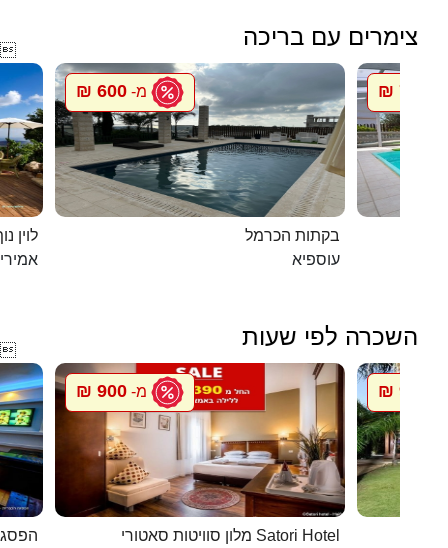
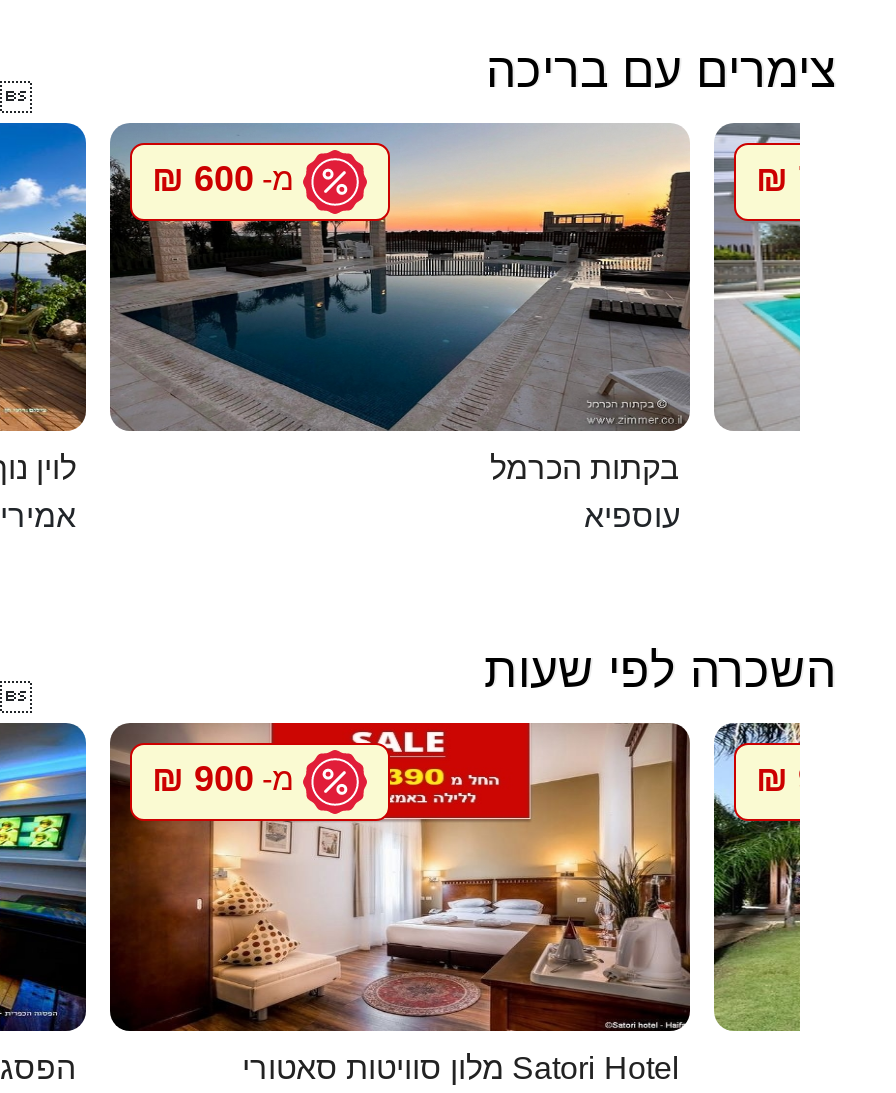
[55,63,346,217] [image] -> [110,121,692,431] [image]

